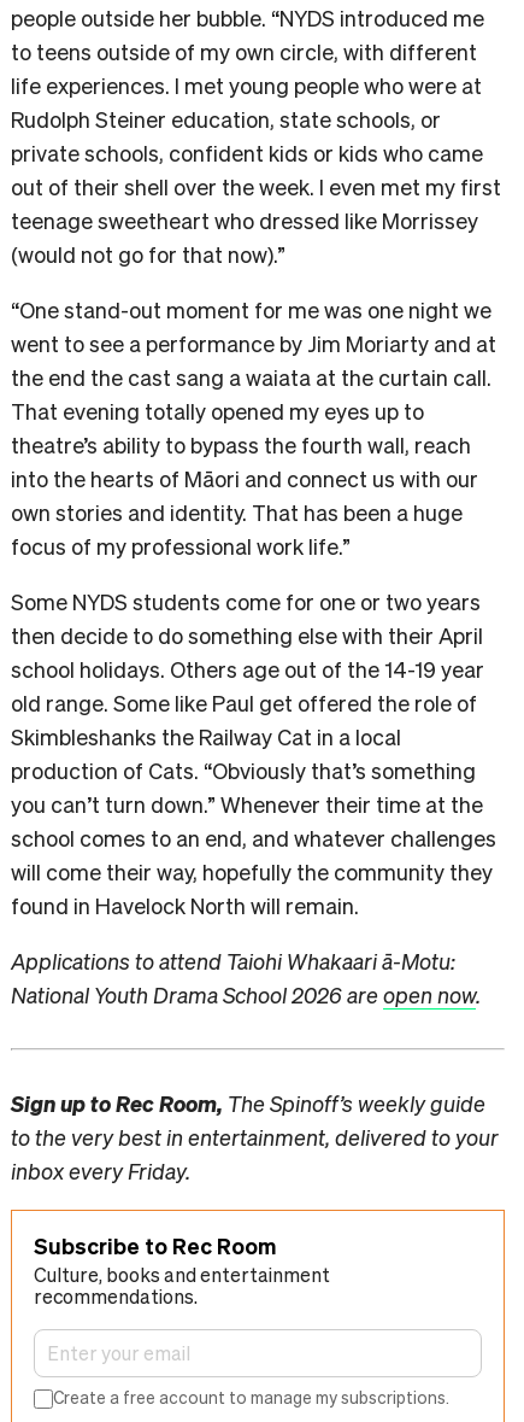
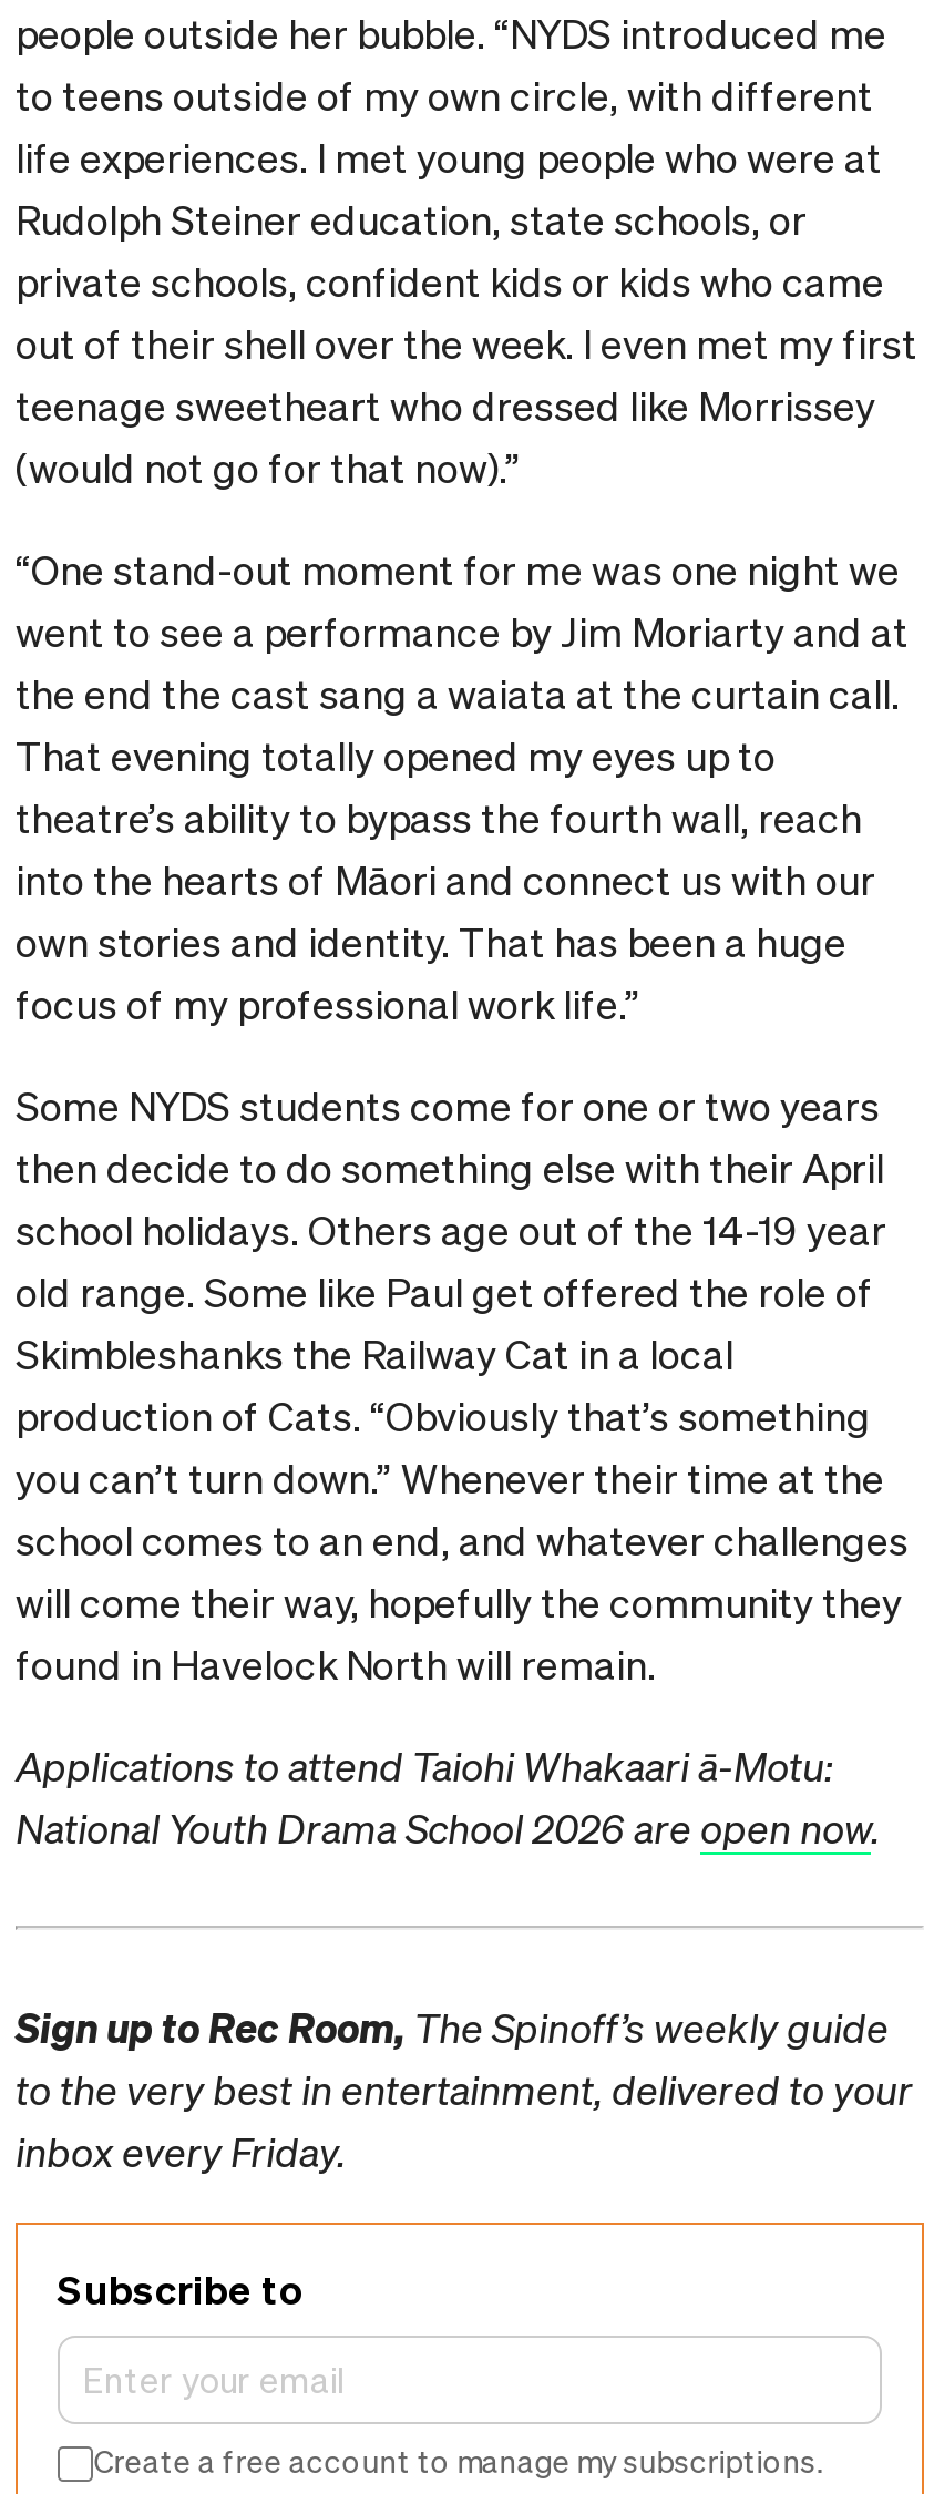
[34,1231,330,1309] Subscribe to Rec Room | Culture, books and entertainment | recommendations. -> [58,2262,304,2313] Subscribe to

